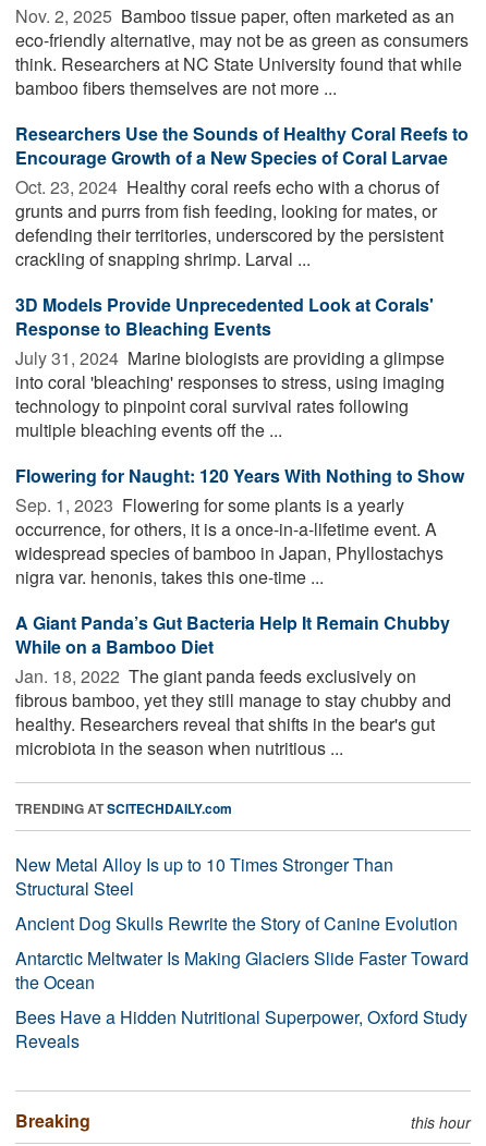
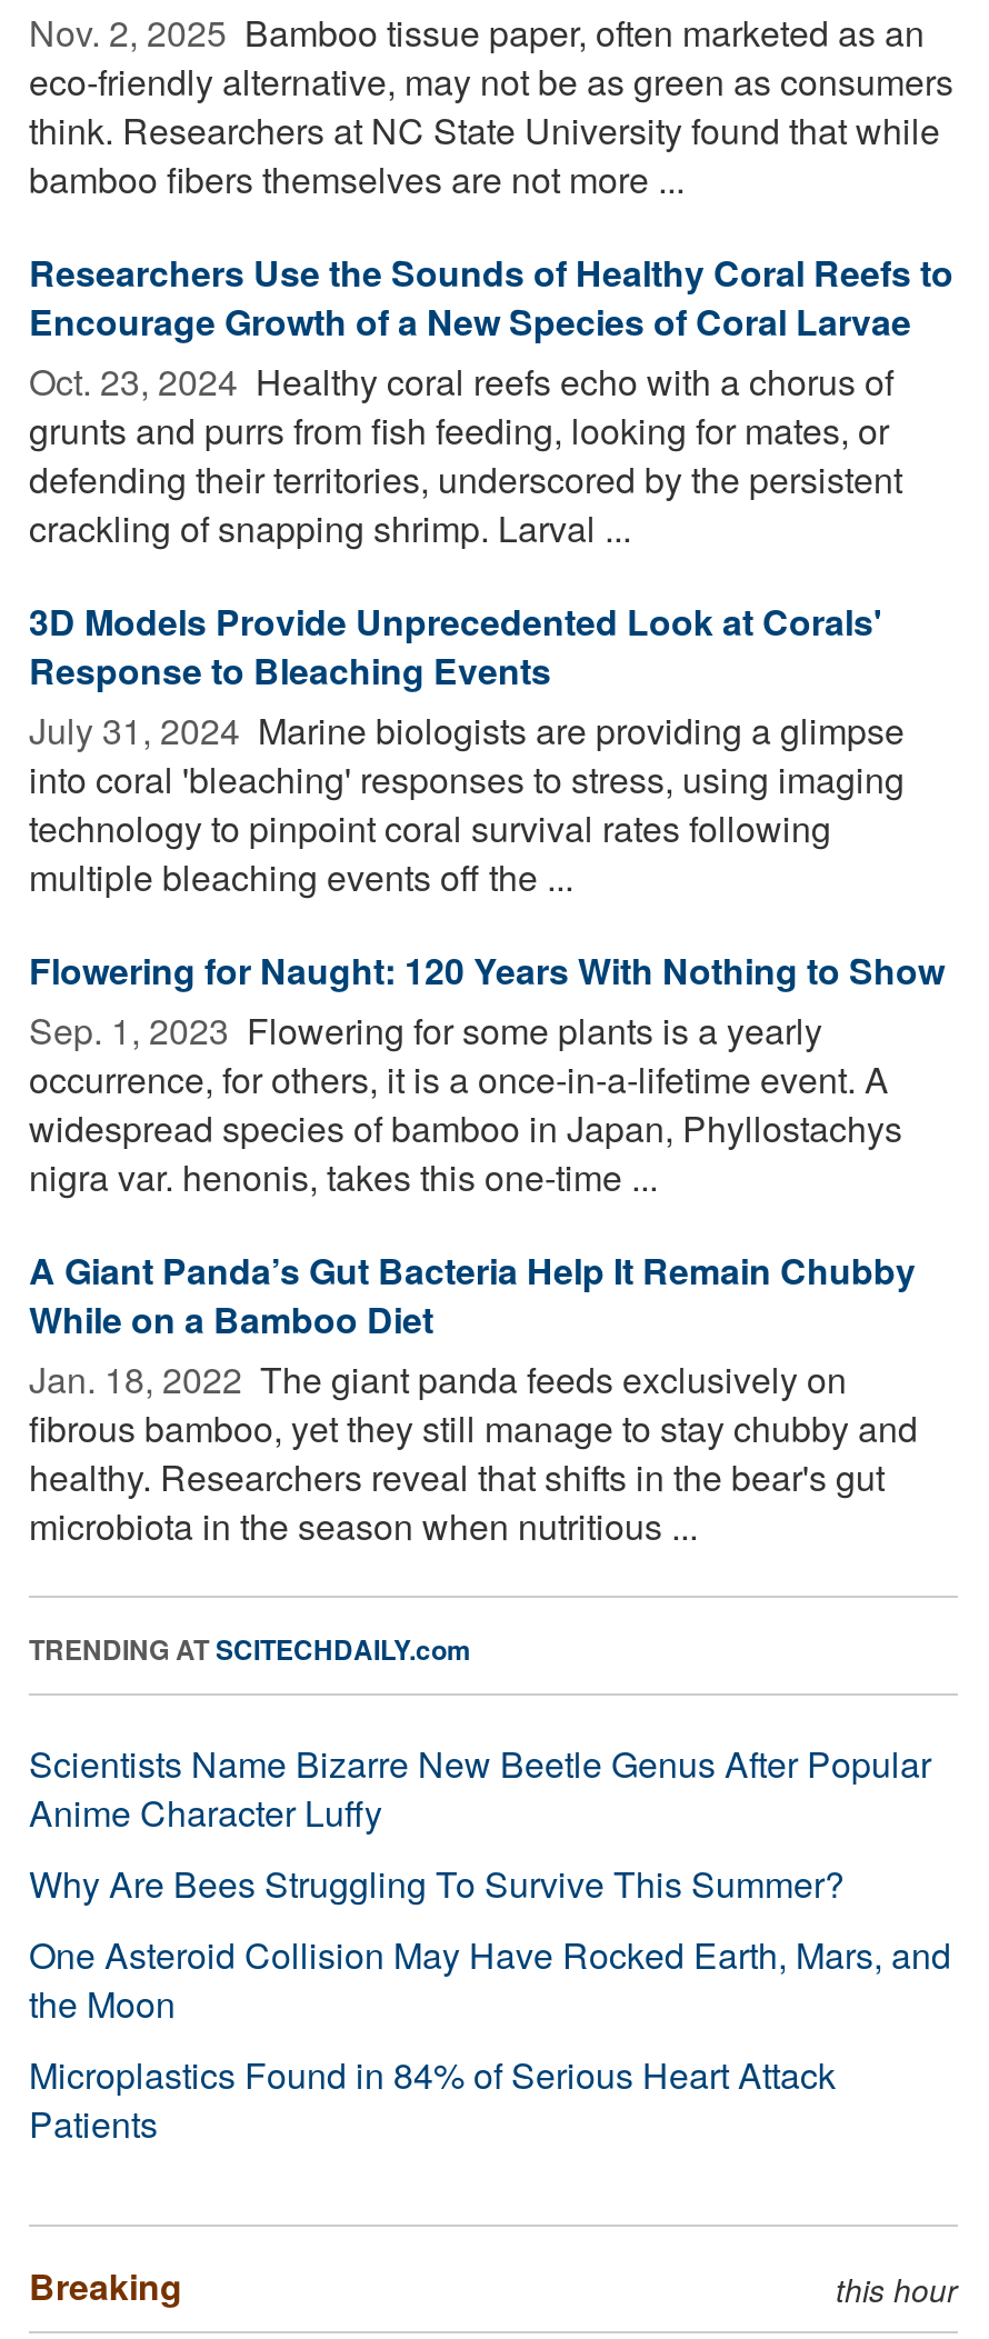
[15,852,469,1053] New Metal Alloy Is up to 10 Times Stronger Than | Structural Steel | Ancient Dog Skulls Rewrite the Story of Canine Evolution | Antarctic Meltwater Is Making Glaciers Slide Faster Toward | the Ocean | Bees Have a Hidden Nutritional Superpower, Oxford Study | Reveals -> [29,1737,951,2149] Scientists Name Bizarre New Beetle Genus After Popular | Anime Character Luffy | Why Are Bees Struggling To Survive This Summer? | One Asteroid Collision May Have Rocked Earth, Mars, and | the Moon | Microplastics Found in 84% of Serious Heart Attack | Patients

